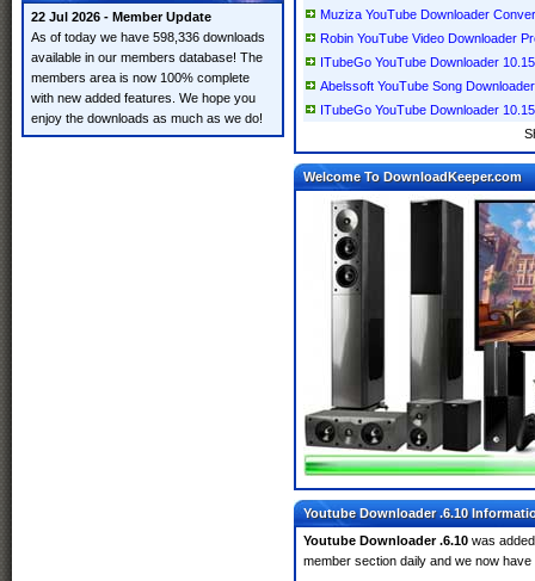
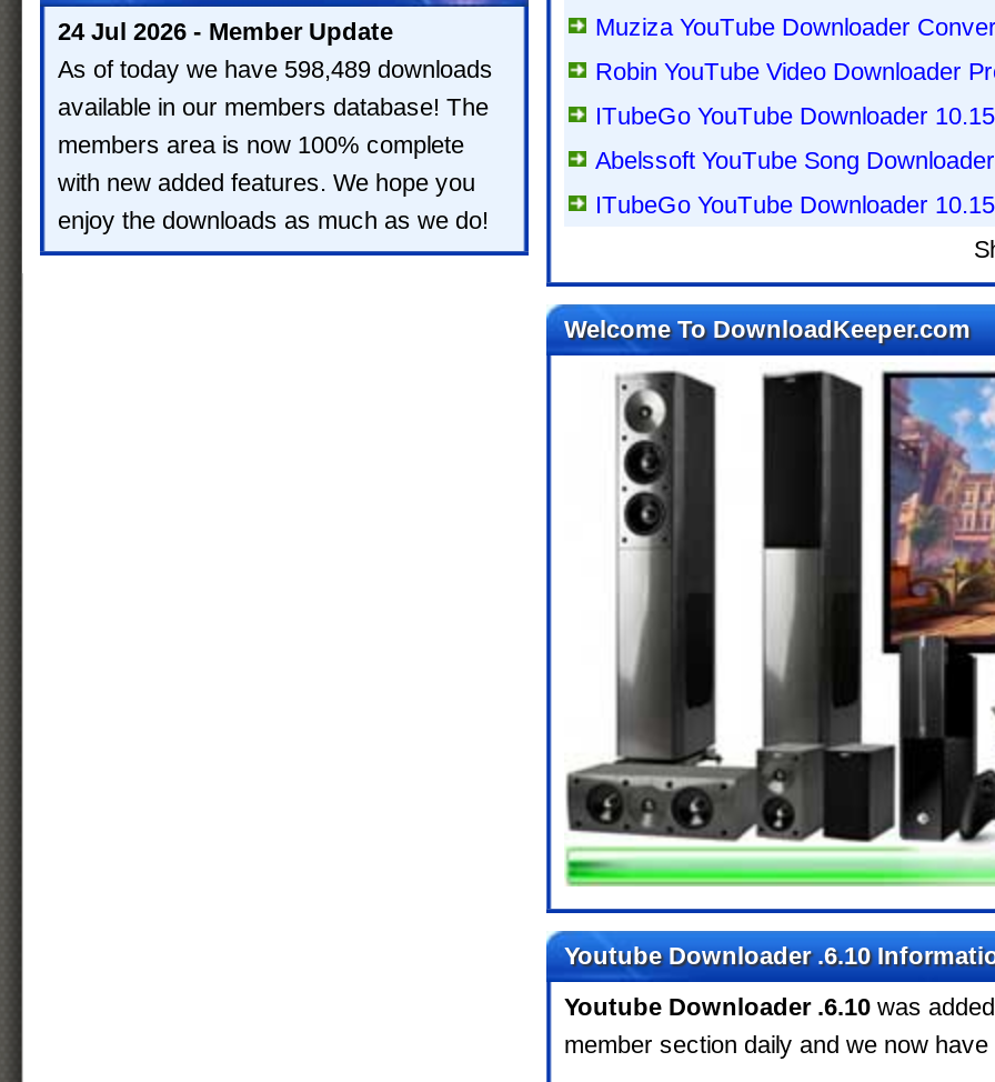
[31,10,211,24] 22 Jul 2026 - Member Update -> [58,18,393,44] 24 Jul 2026 - Member Update
[31,30,265,44] As of today we have 598,336 downloads -> [58,56,493,82] As of today we have 598,489 downloads

